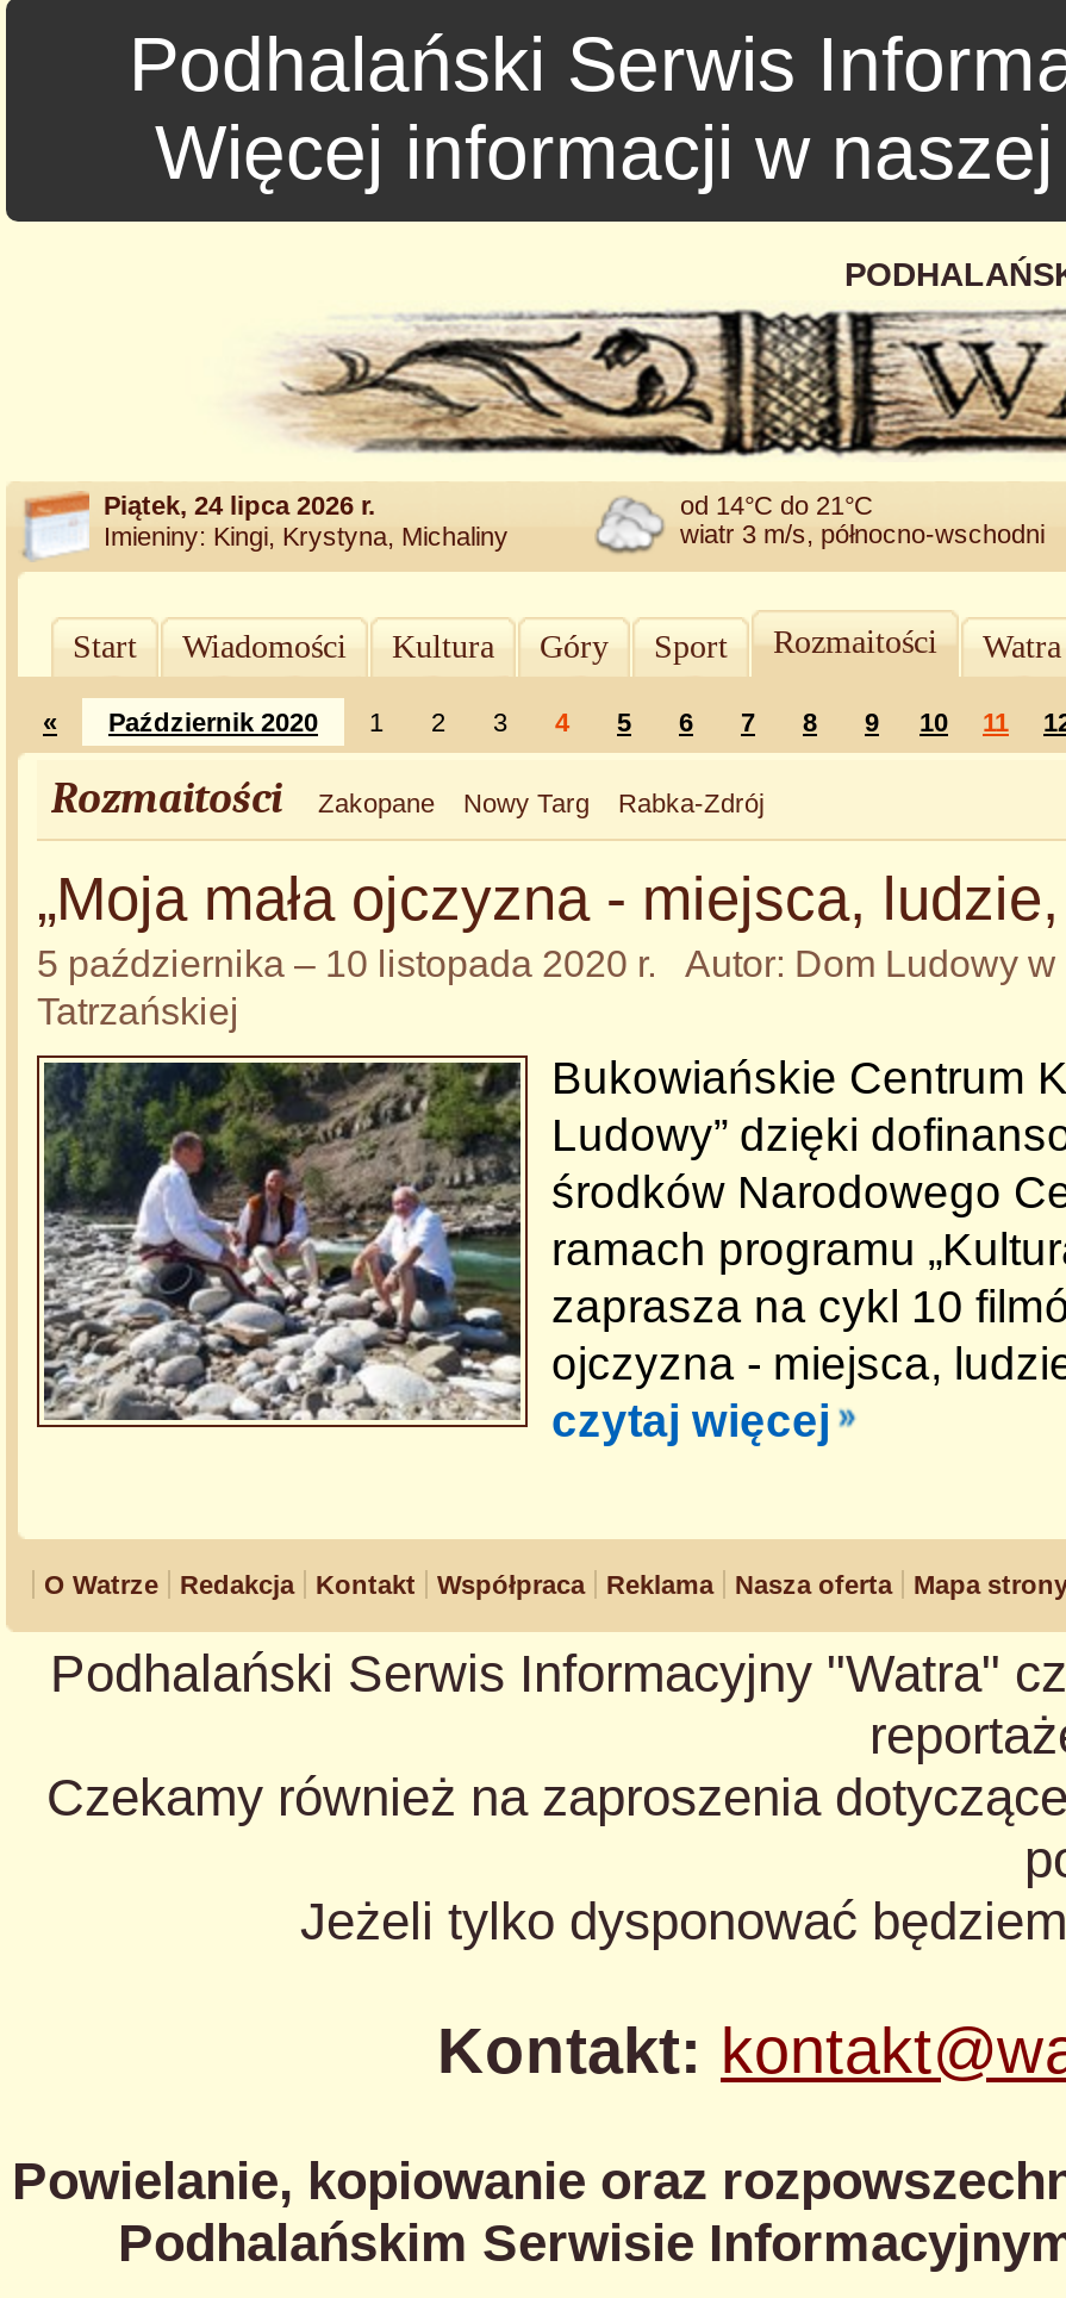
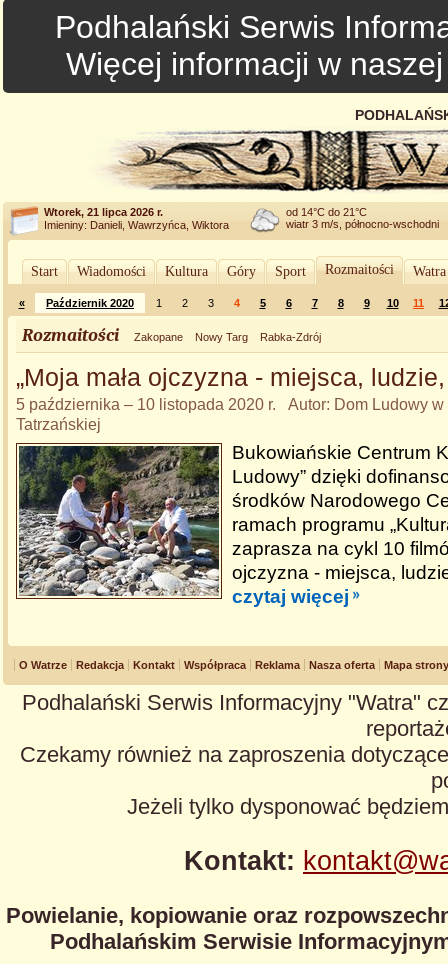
[104,491,375,519] Piątek, 24 lipca 2026 r. -> [44,206,163,218] Wtorek, 21 lipca 2026 r.
[104,522,509,550] Imieniny: Kingi, Krystyna, Michaliny -> [44,219,229,231] Imieniny: Danieli, Wawrzyńca, Wiktora

